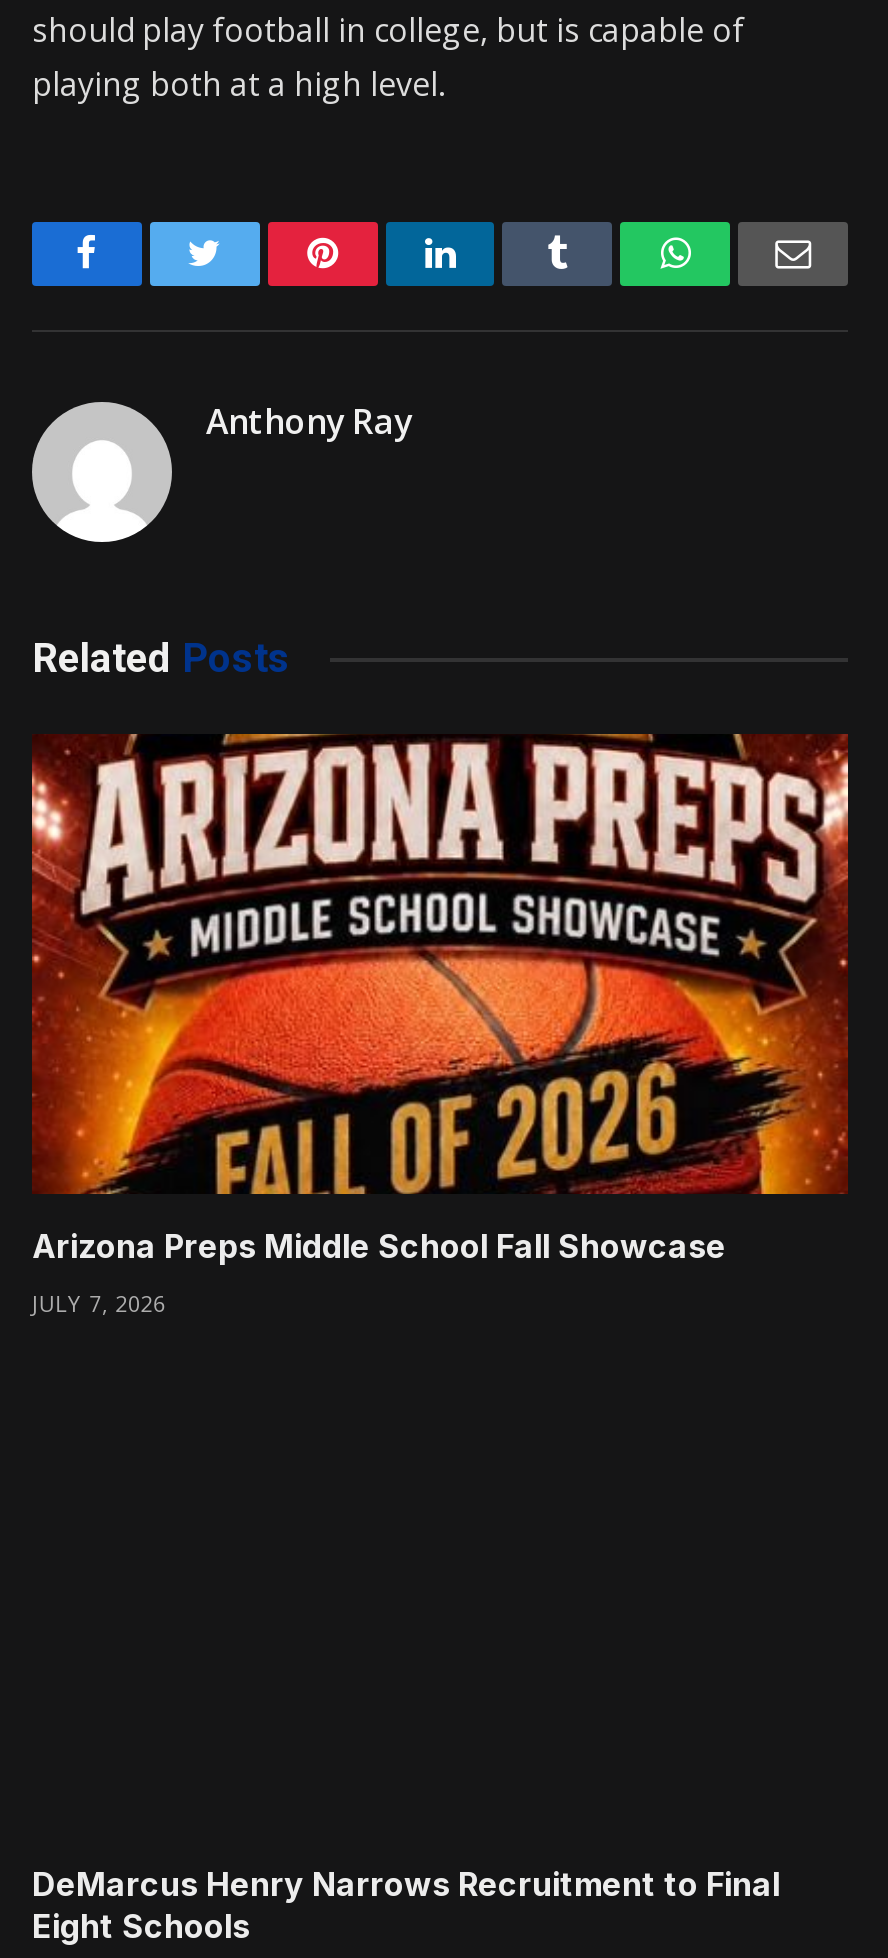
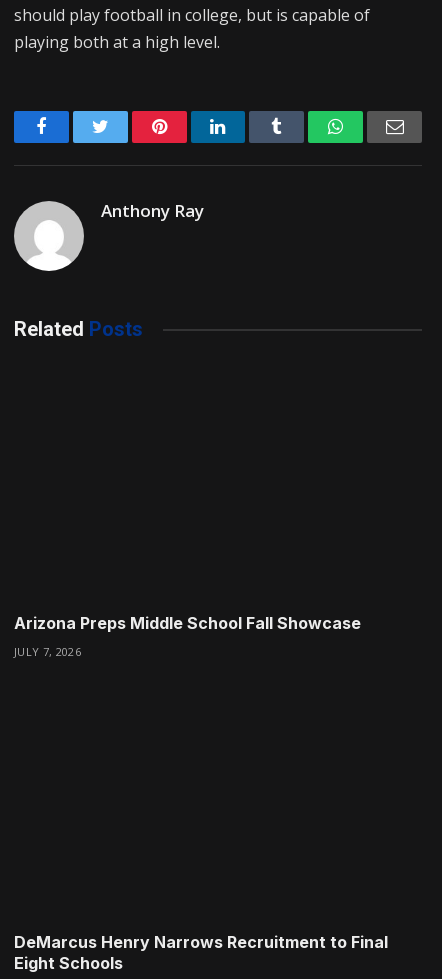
[30,732,850,1196] [image] -> none

